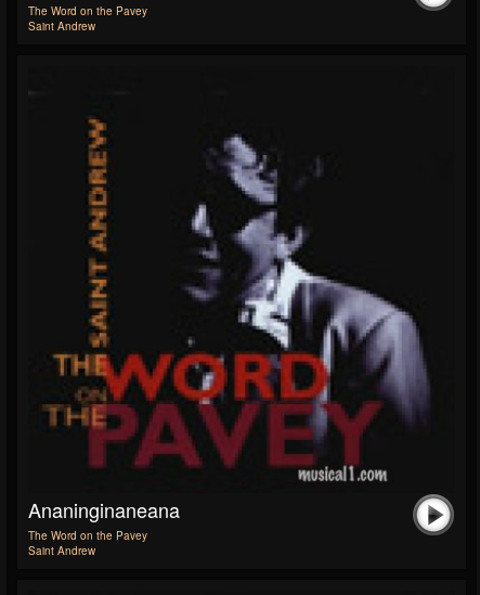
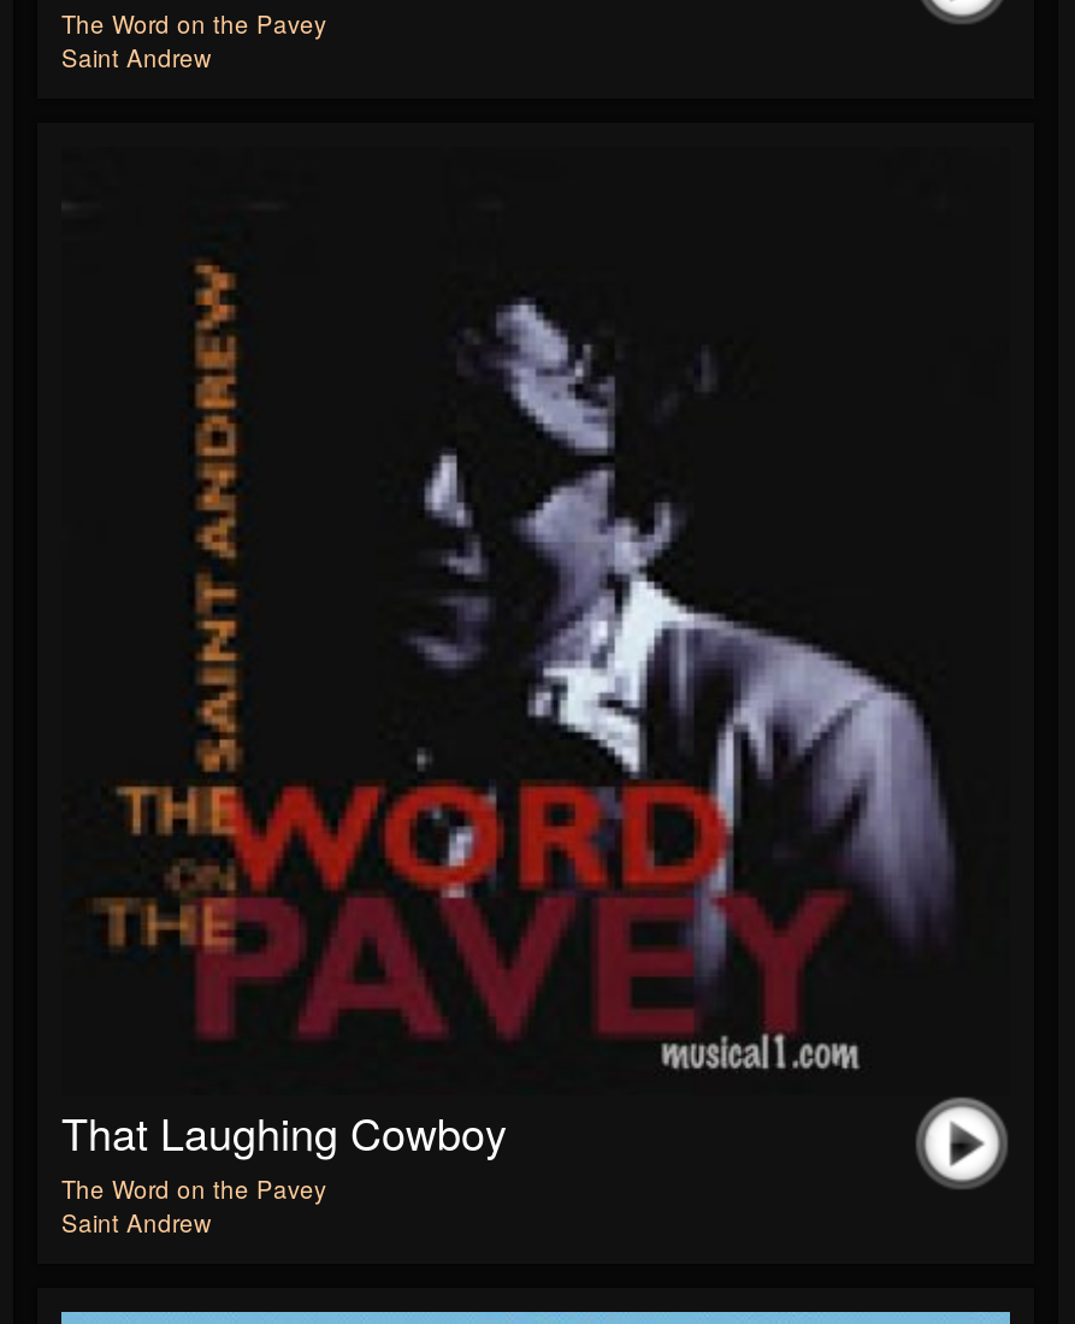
[28,496,180,524] Ananinginaneana -> [61,1101,507,1163] That Laughing Cowboy

